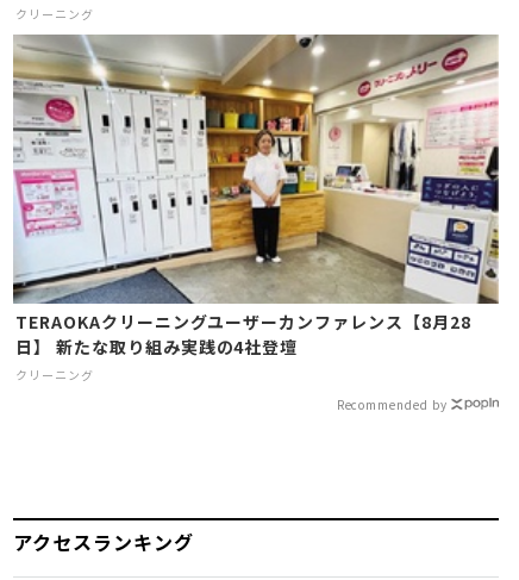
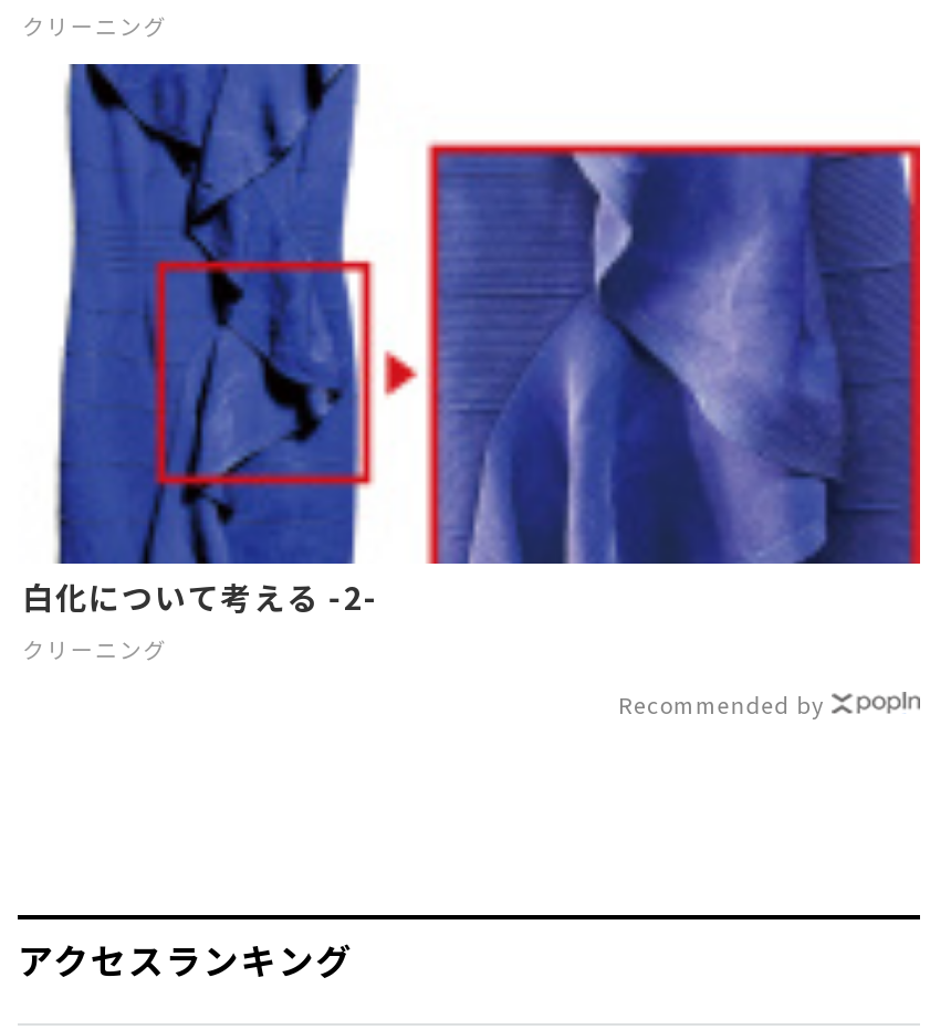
[12,33,500,358] [image] | TERAOKAクリーニングユーザーカンファレンス【8月28 | 日】 新たな取り組み実践の4社登壇 -> [18,62,922,618] [image] | 白化について考える -2-

